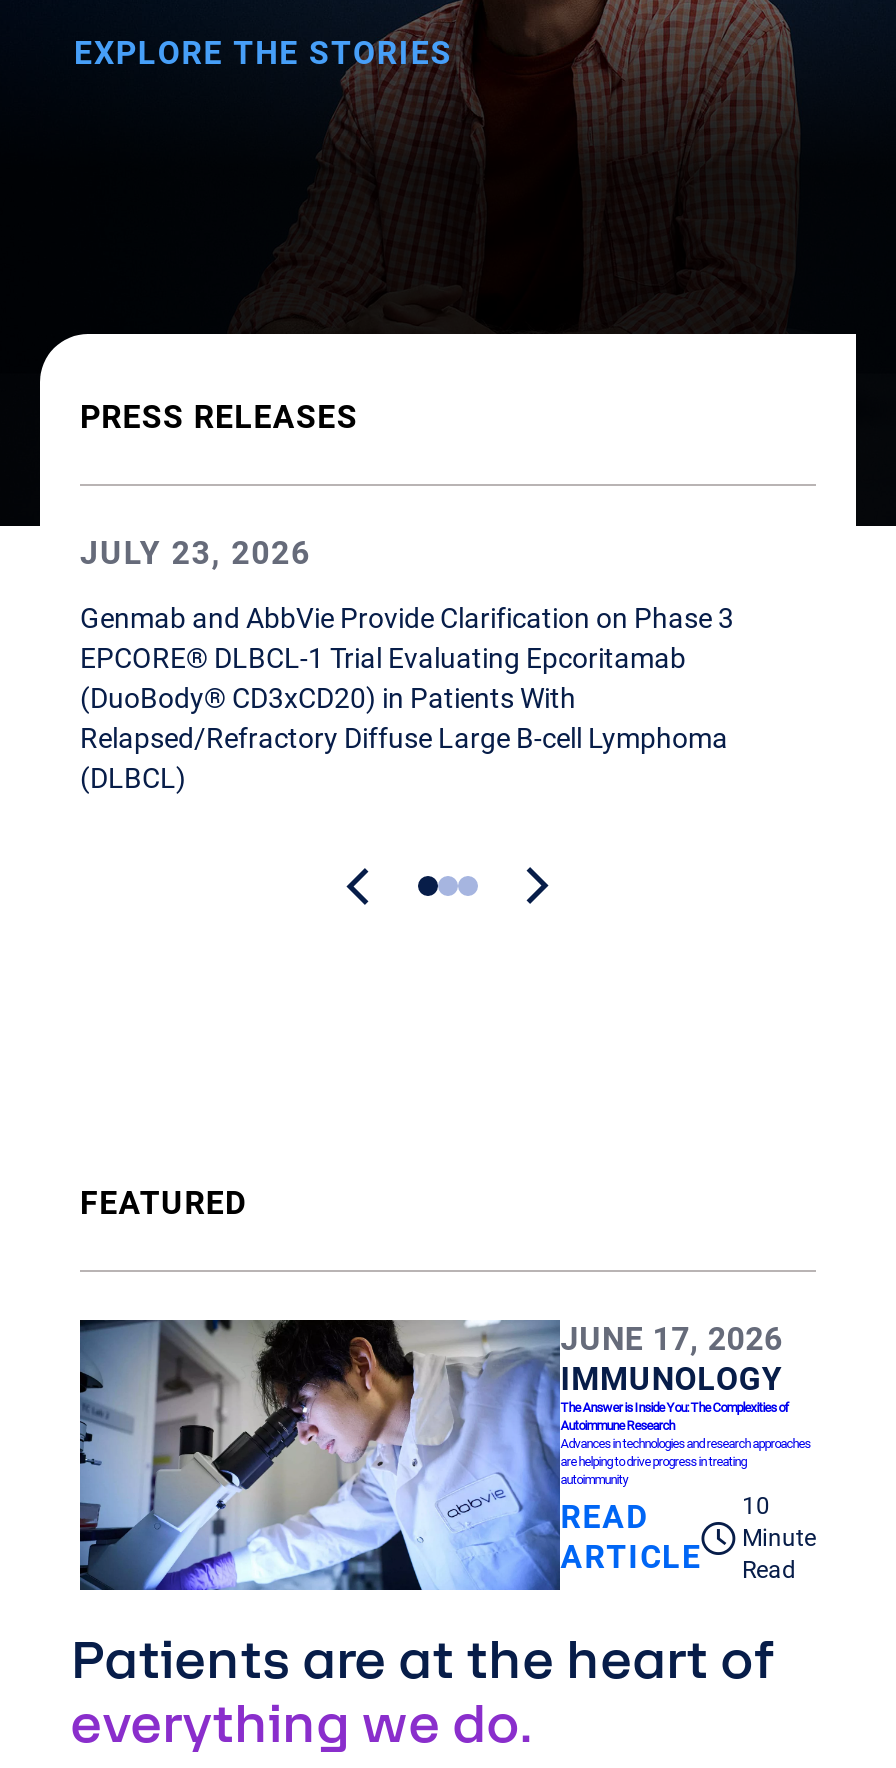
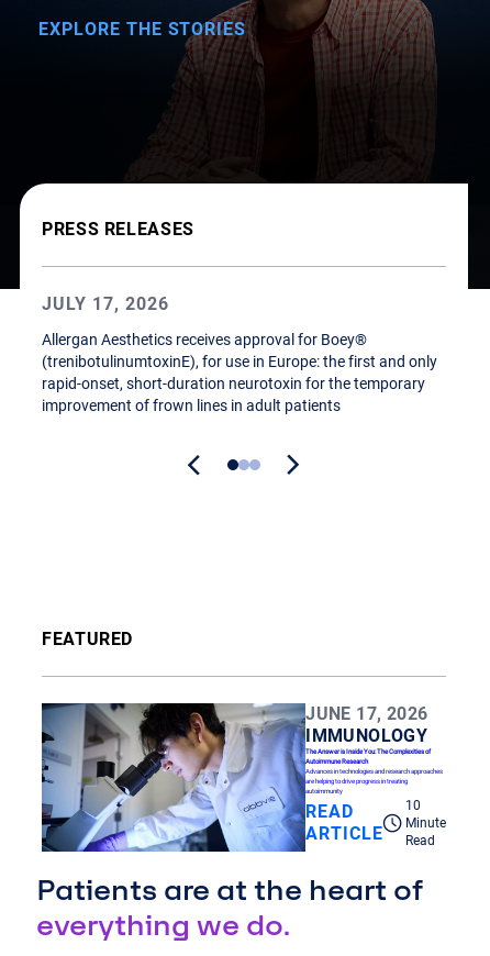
[80,534,311,572] JULY 23, 2026 -> [42,293,169,314] JULY 17, 2026
[80,602,734,794] Genmab and AbbVie Provide Clarification on Phase 3 | EPCORE® DLBCL-1 Trial Evaluating Epcoritamab | (DuoBody® CD3xCD20) in Patients With | Relapsed/Refractory Diffuse Large B-cell Lymphoma | (DLBCL) -> [42,331,437,414] Allergan Aesthetics receives approval for Boey® | (trenibotulinumtoxinE), for use in Europe: the first and only | rapid-onset, short-duration neurotoxin for the temporary | improvement of frown lines in adult patients

